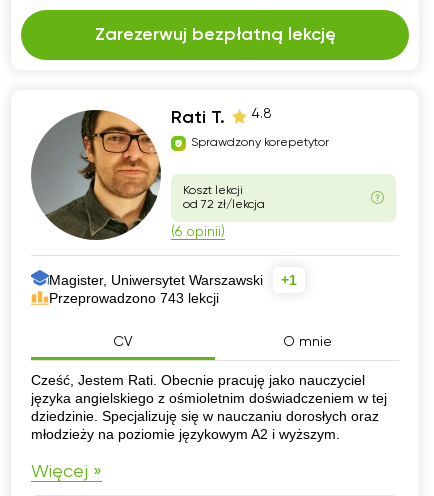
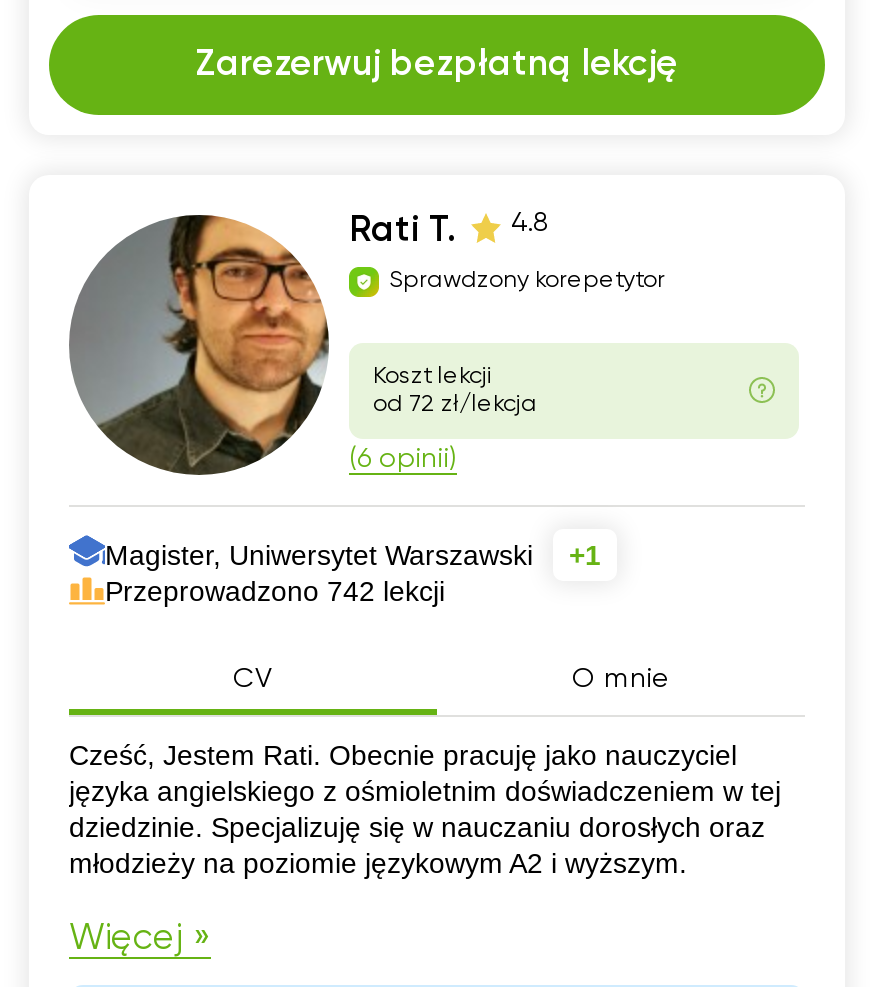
[49,290,219,306] Przeprowadzono 743 lekcji -> [105,575,445,607] Przeprowadzono 742 lekcji

